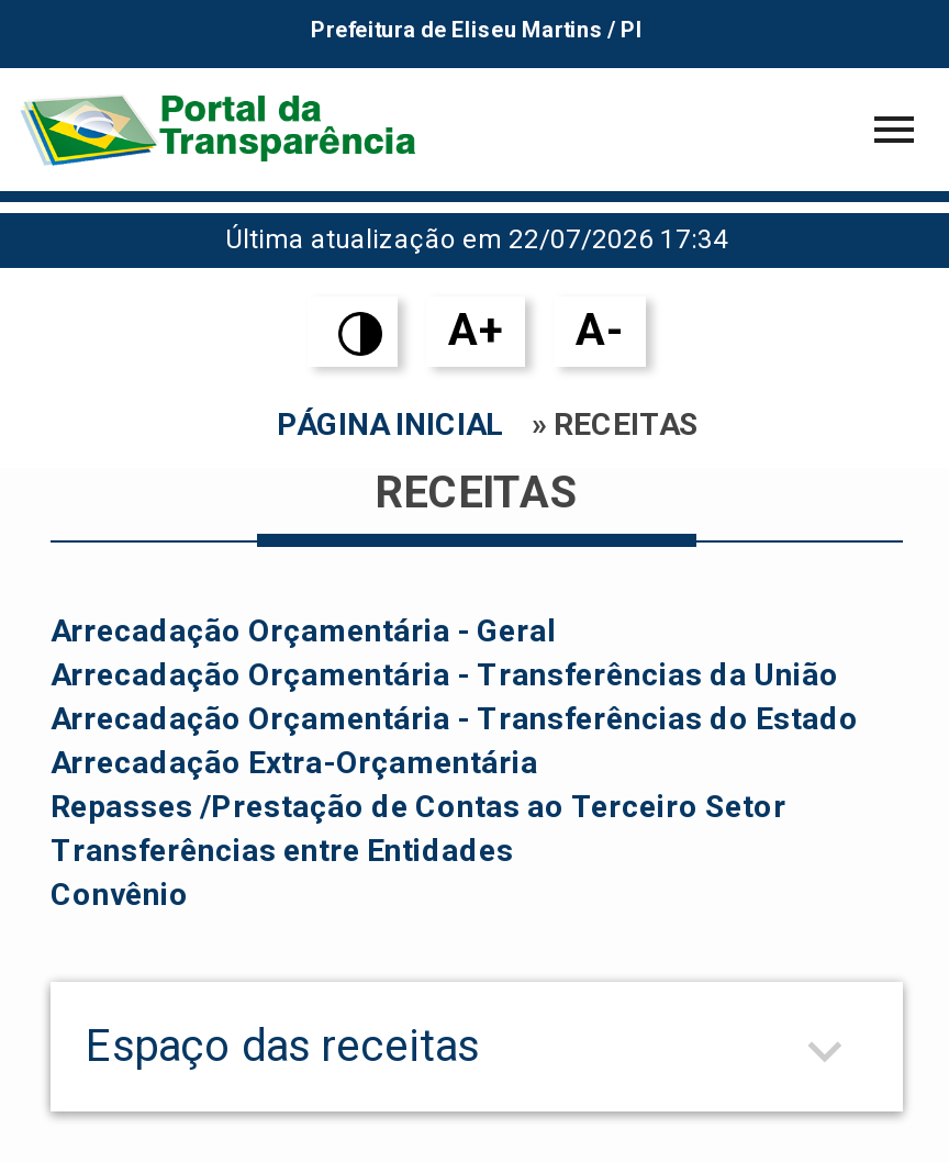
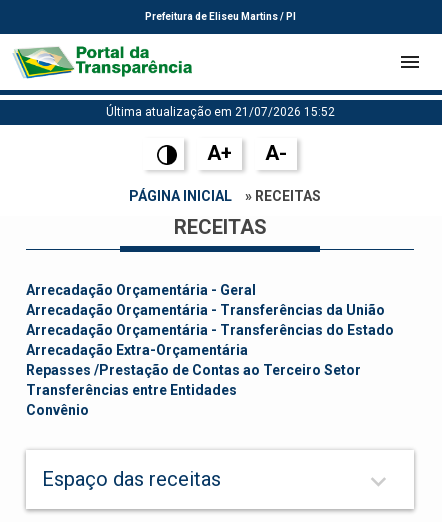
[225,224,728,255] Última atualização em 22/07/2026 17:34 -> [105,105,334,119] Última atualização em 21/07/2026 15:52

